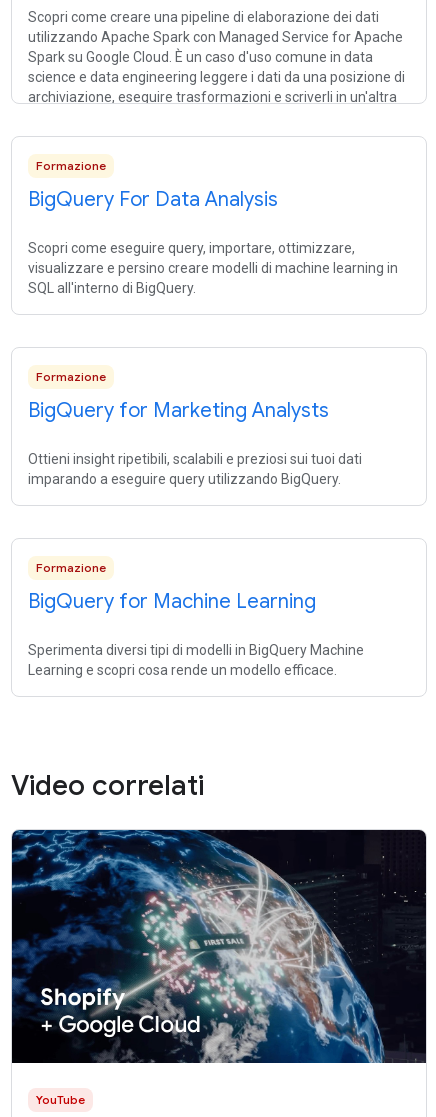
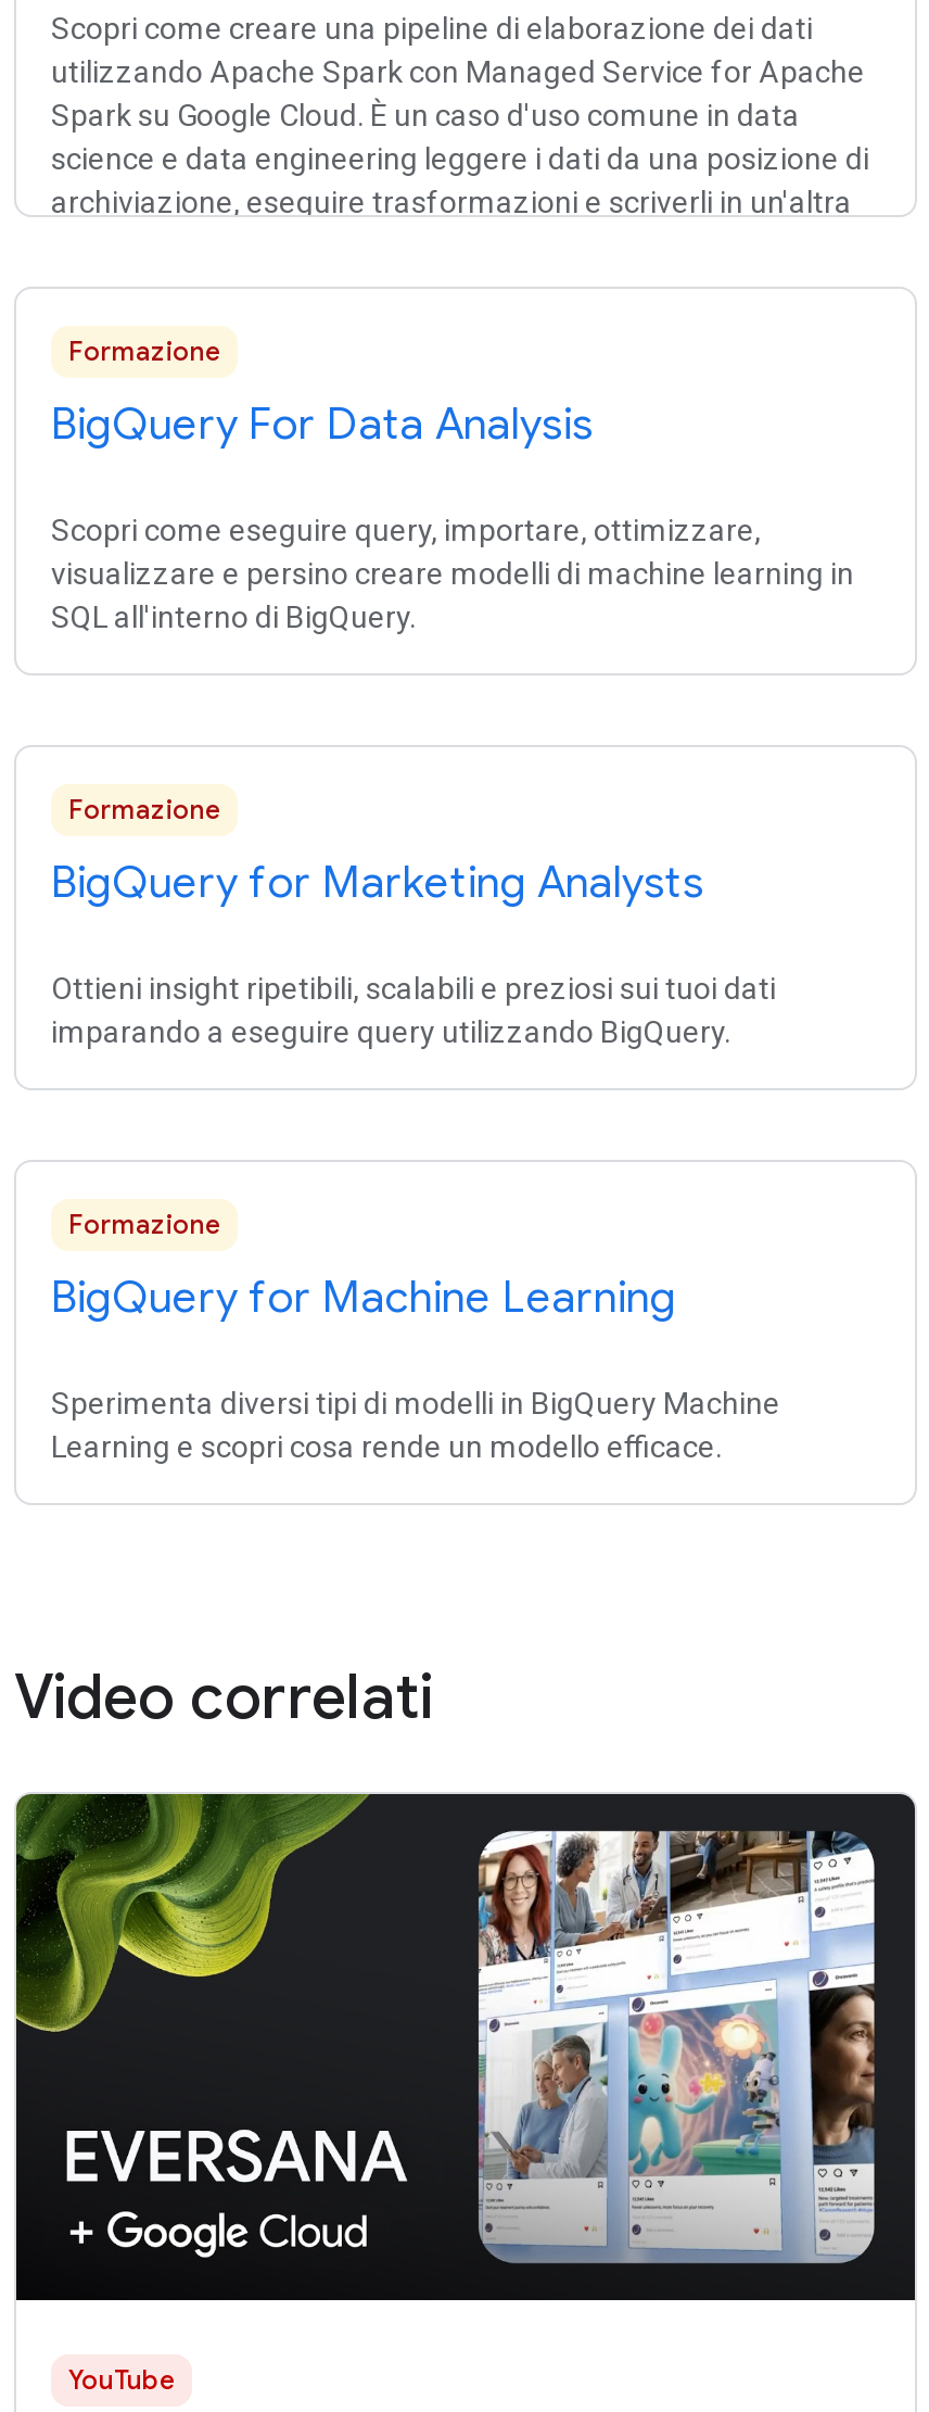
[11,829,423,1064] [image] -> [14,1792,895,2302] [image]

